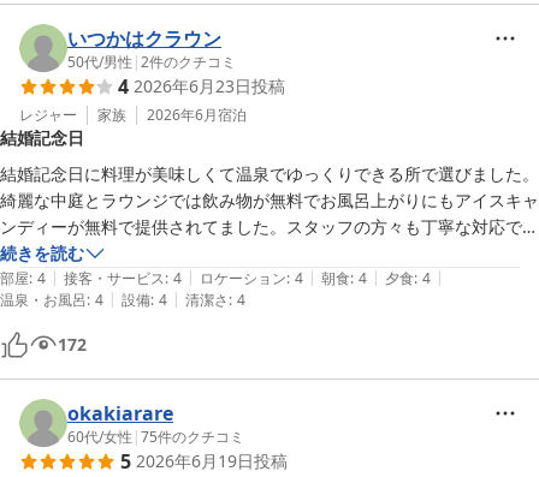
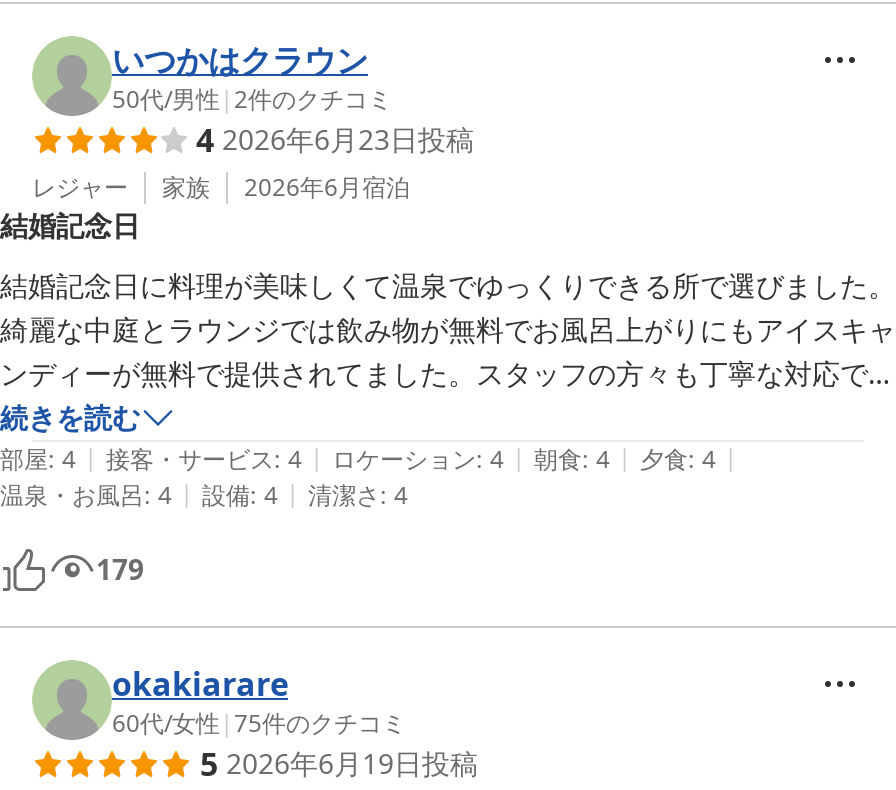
[58,333,87,356] 172 -> [96,550,144,588] 179

